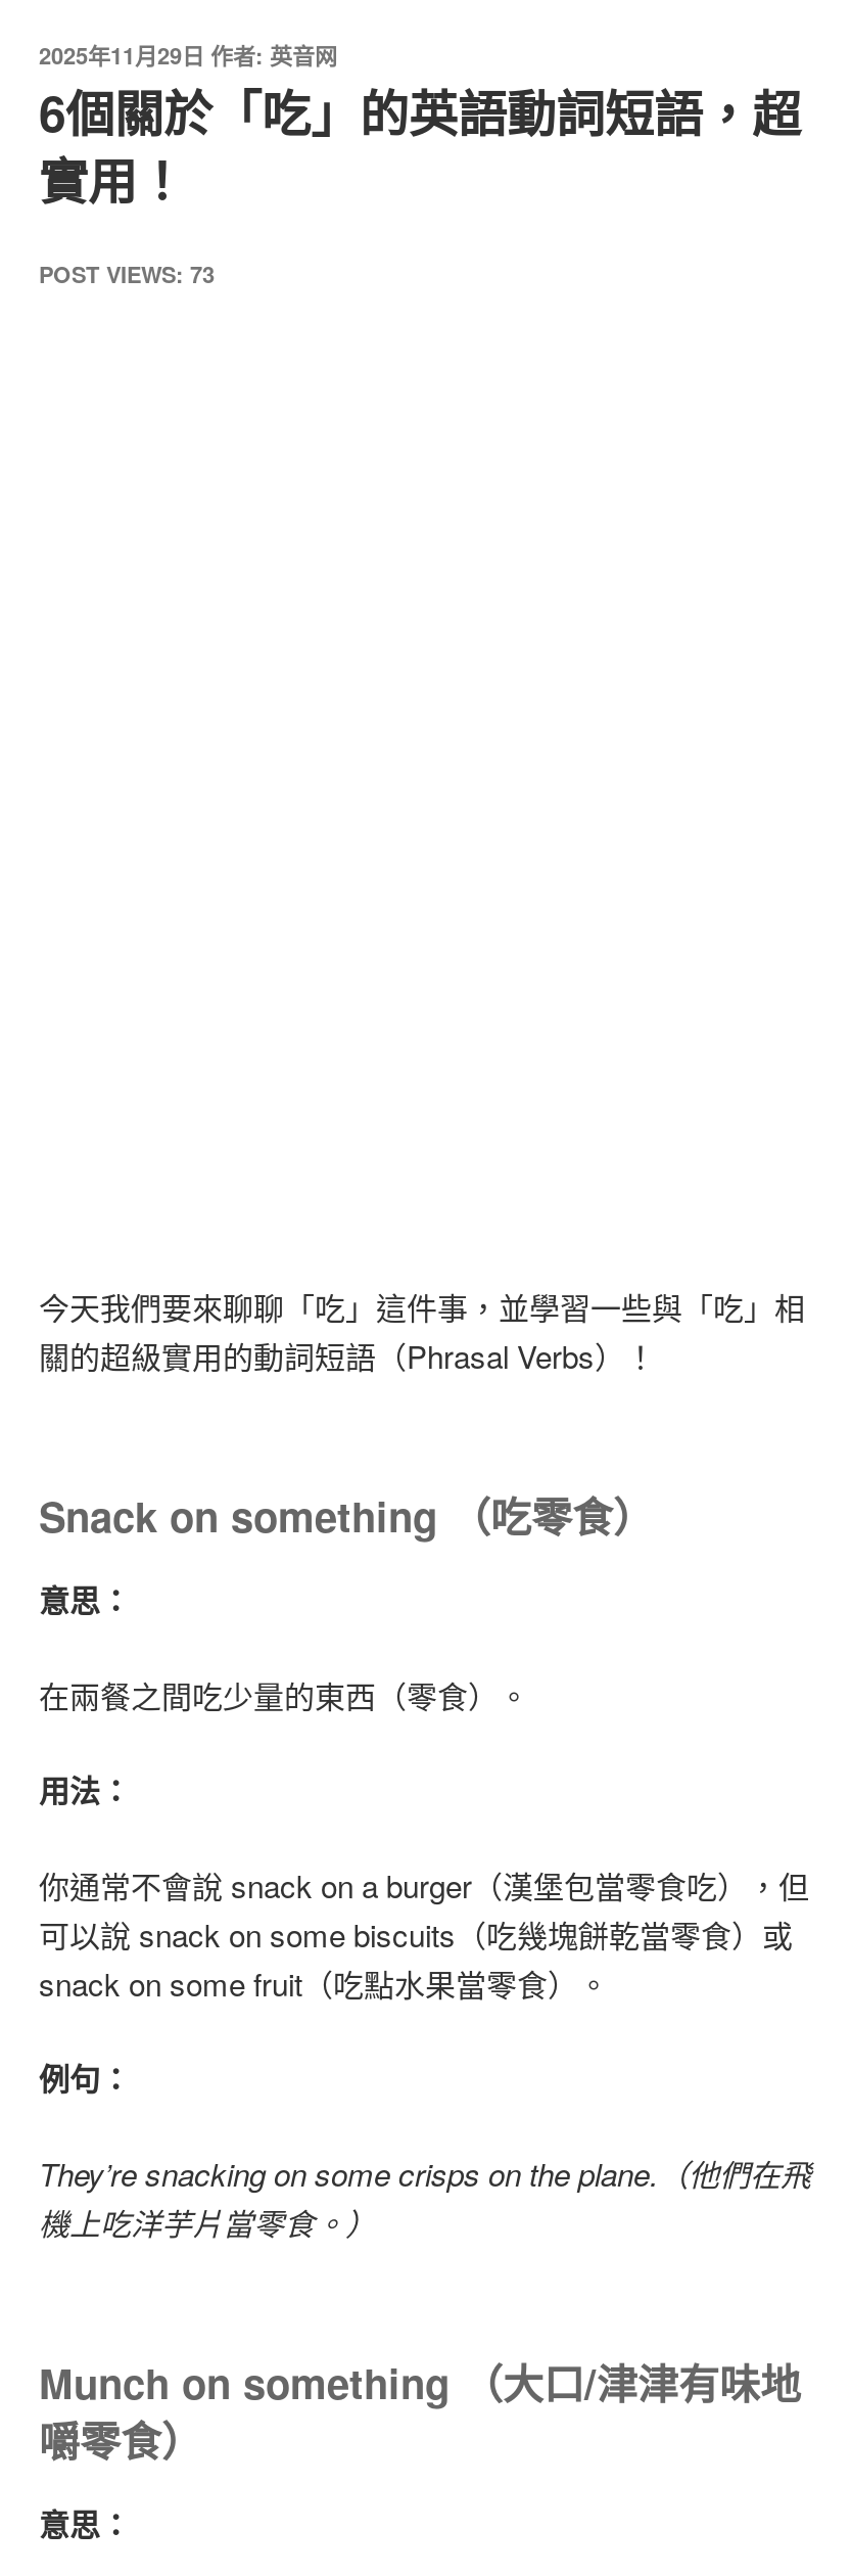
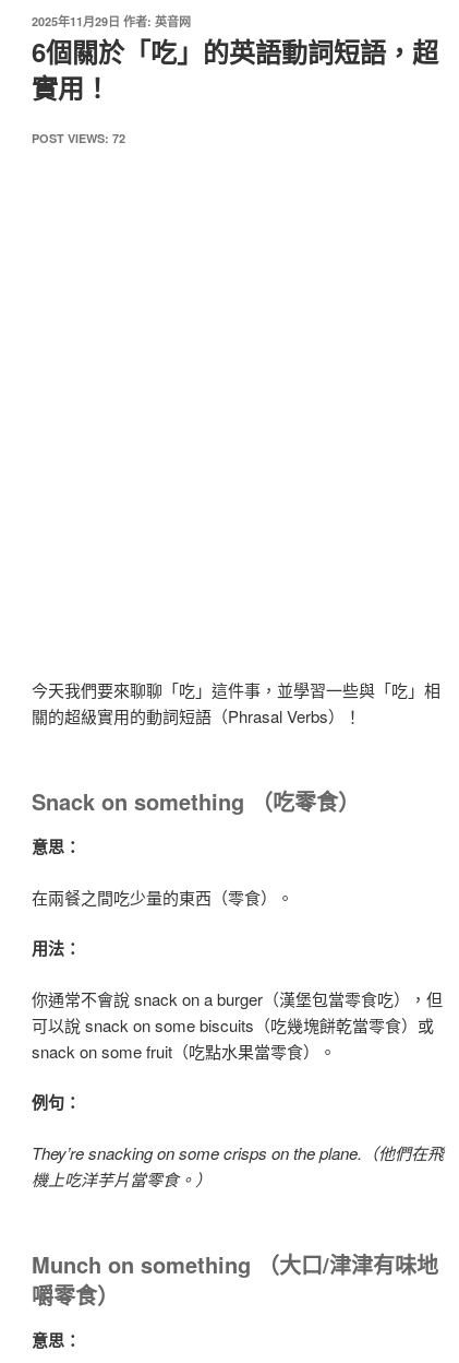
[39,259,215,290] POST VIEWS: 73 -> [32,130,125,147] POST VIEWS: 72

